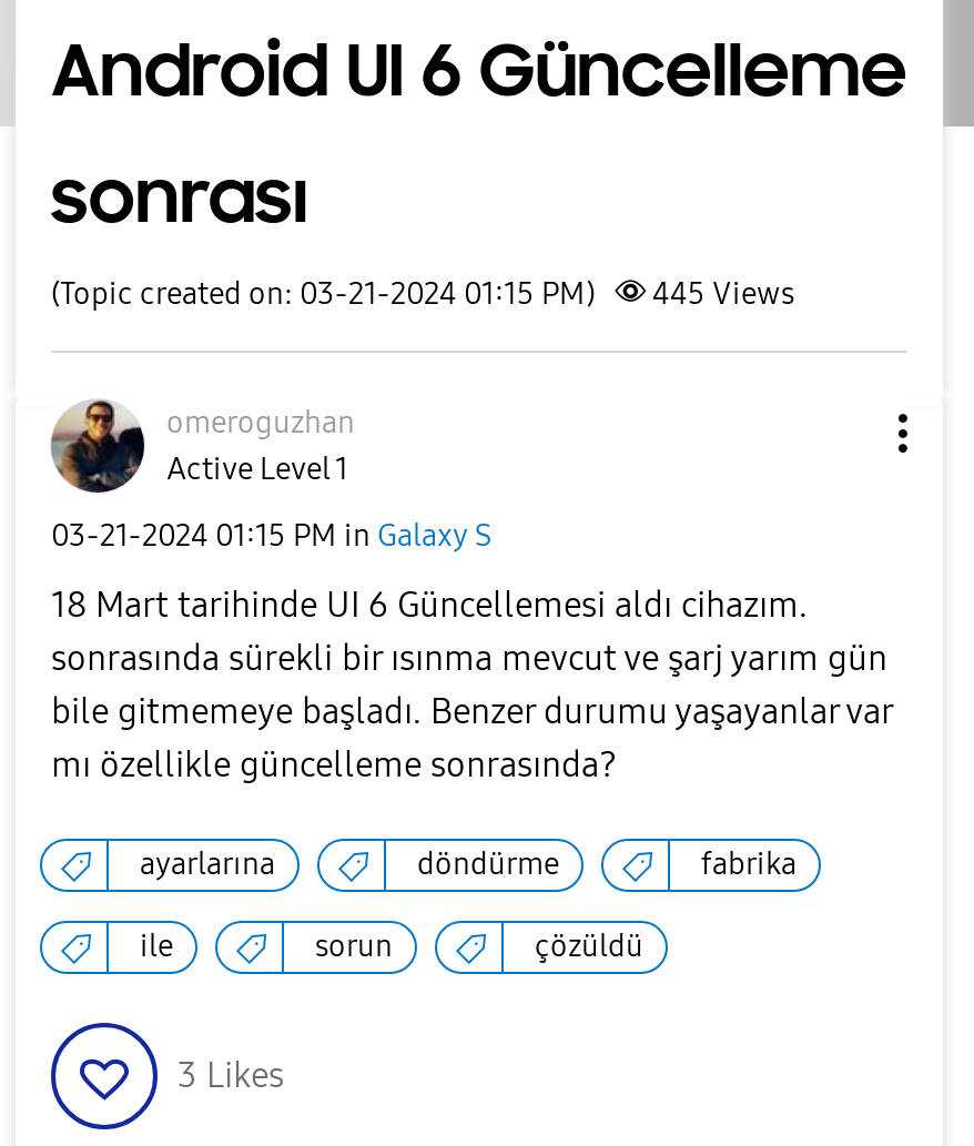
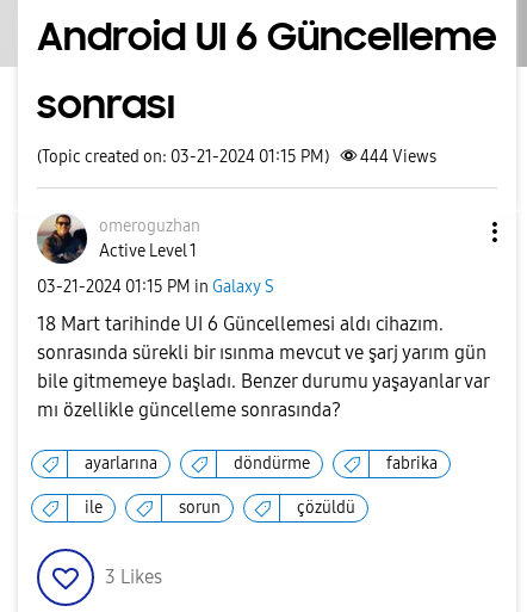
[51,275,794,313] (Topic created on: 03-21-2024 01:15 PM) 445 Views -> [37,147,436,167] (Topic created on: 03-21-2024 01:15 PM) 444 Views

